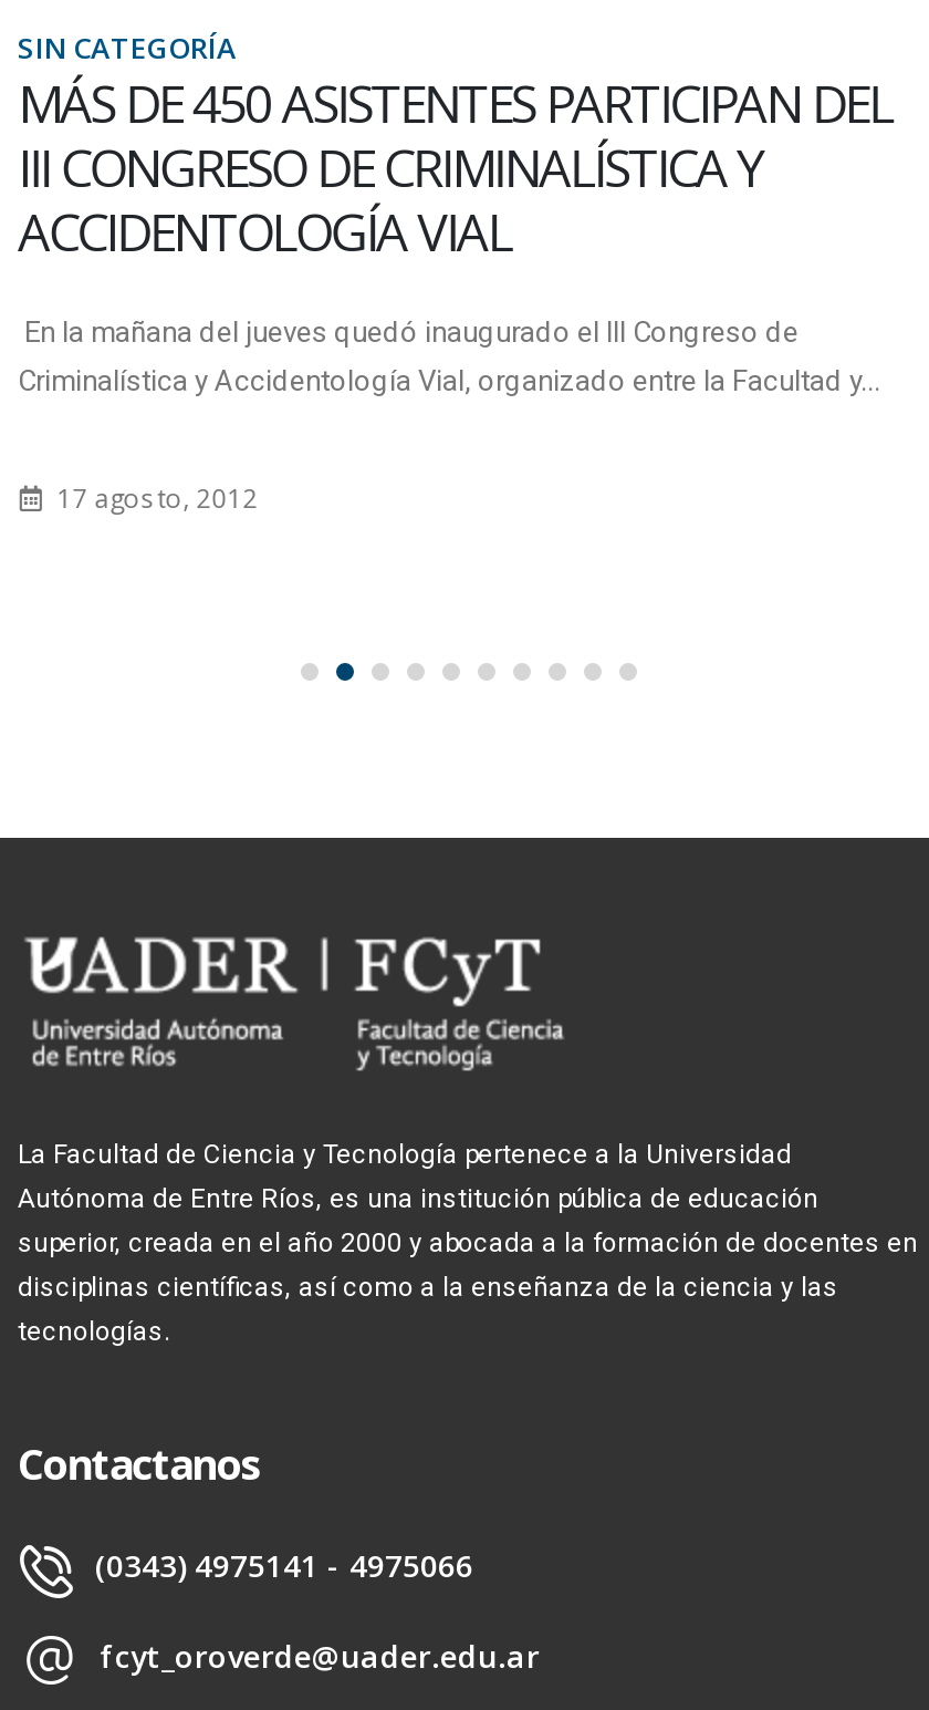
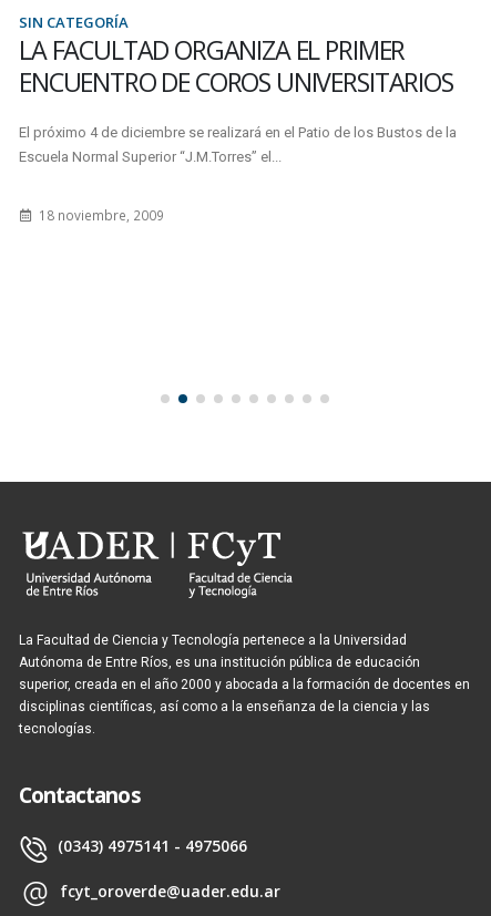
[18,68,892,268] MÁS DE 450 ASISTENTES PARTICIPAN DEL | III CONGRESO DE CRIMINALÍSTICA Y | ACCIDENTOLOGÍA VIAL -> [19,33,453,100] LA FACULTAD ORGANIZA EL PRIMER | ENCUENTRO DE COROS UNIVERSITARIOS
[18,316,798,350] En la mañana del jueves quedó inaugurado el III Congreso de -> [19,124,457,141] El próximo 4 de diciembre se realizará en el Patio de los Bustos de la
[18,365,880,398] Criminalística y Accidentología Vial, organizado entre la Facultad y... -> [19,149,282,165] Escuela Normal Superior “J.M.Torres” el...
[50,480,258,516] 17 agosto, 2012 -> [35,206,164,224] 18 noviembre, 2009

